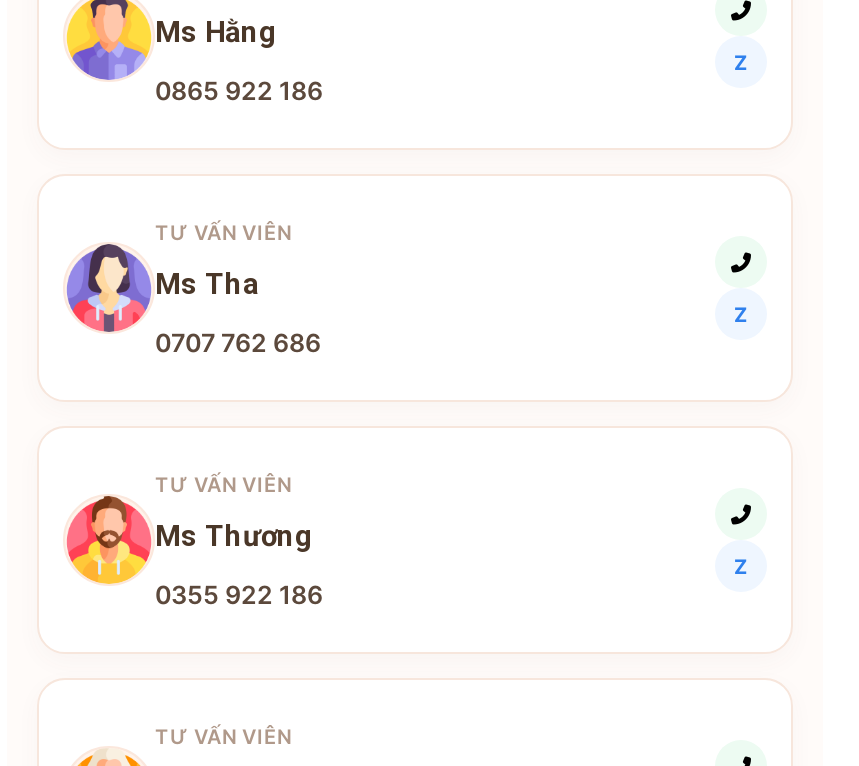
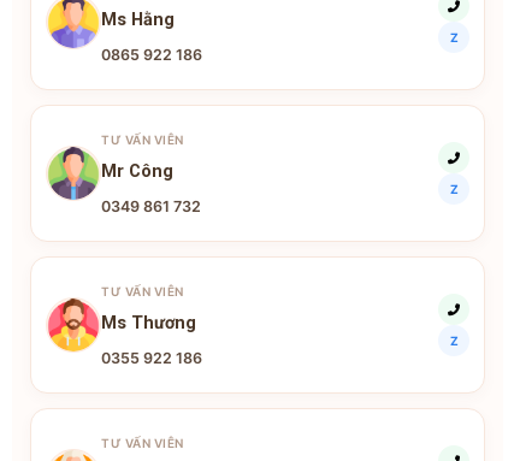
[65,248,259,334] [image] | Ms Tha -> [47,149,173,201] [image] | Mr Công
[155,328,321,358] 0707 762 686 -> [101,198,201,216] 0349 861 732

